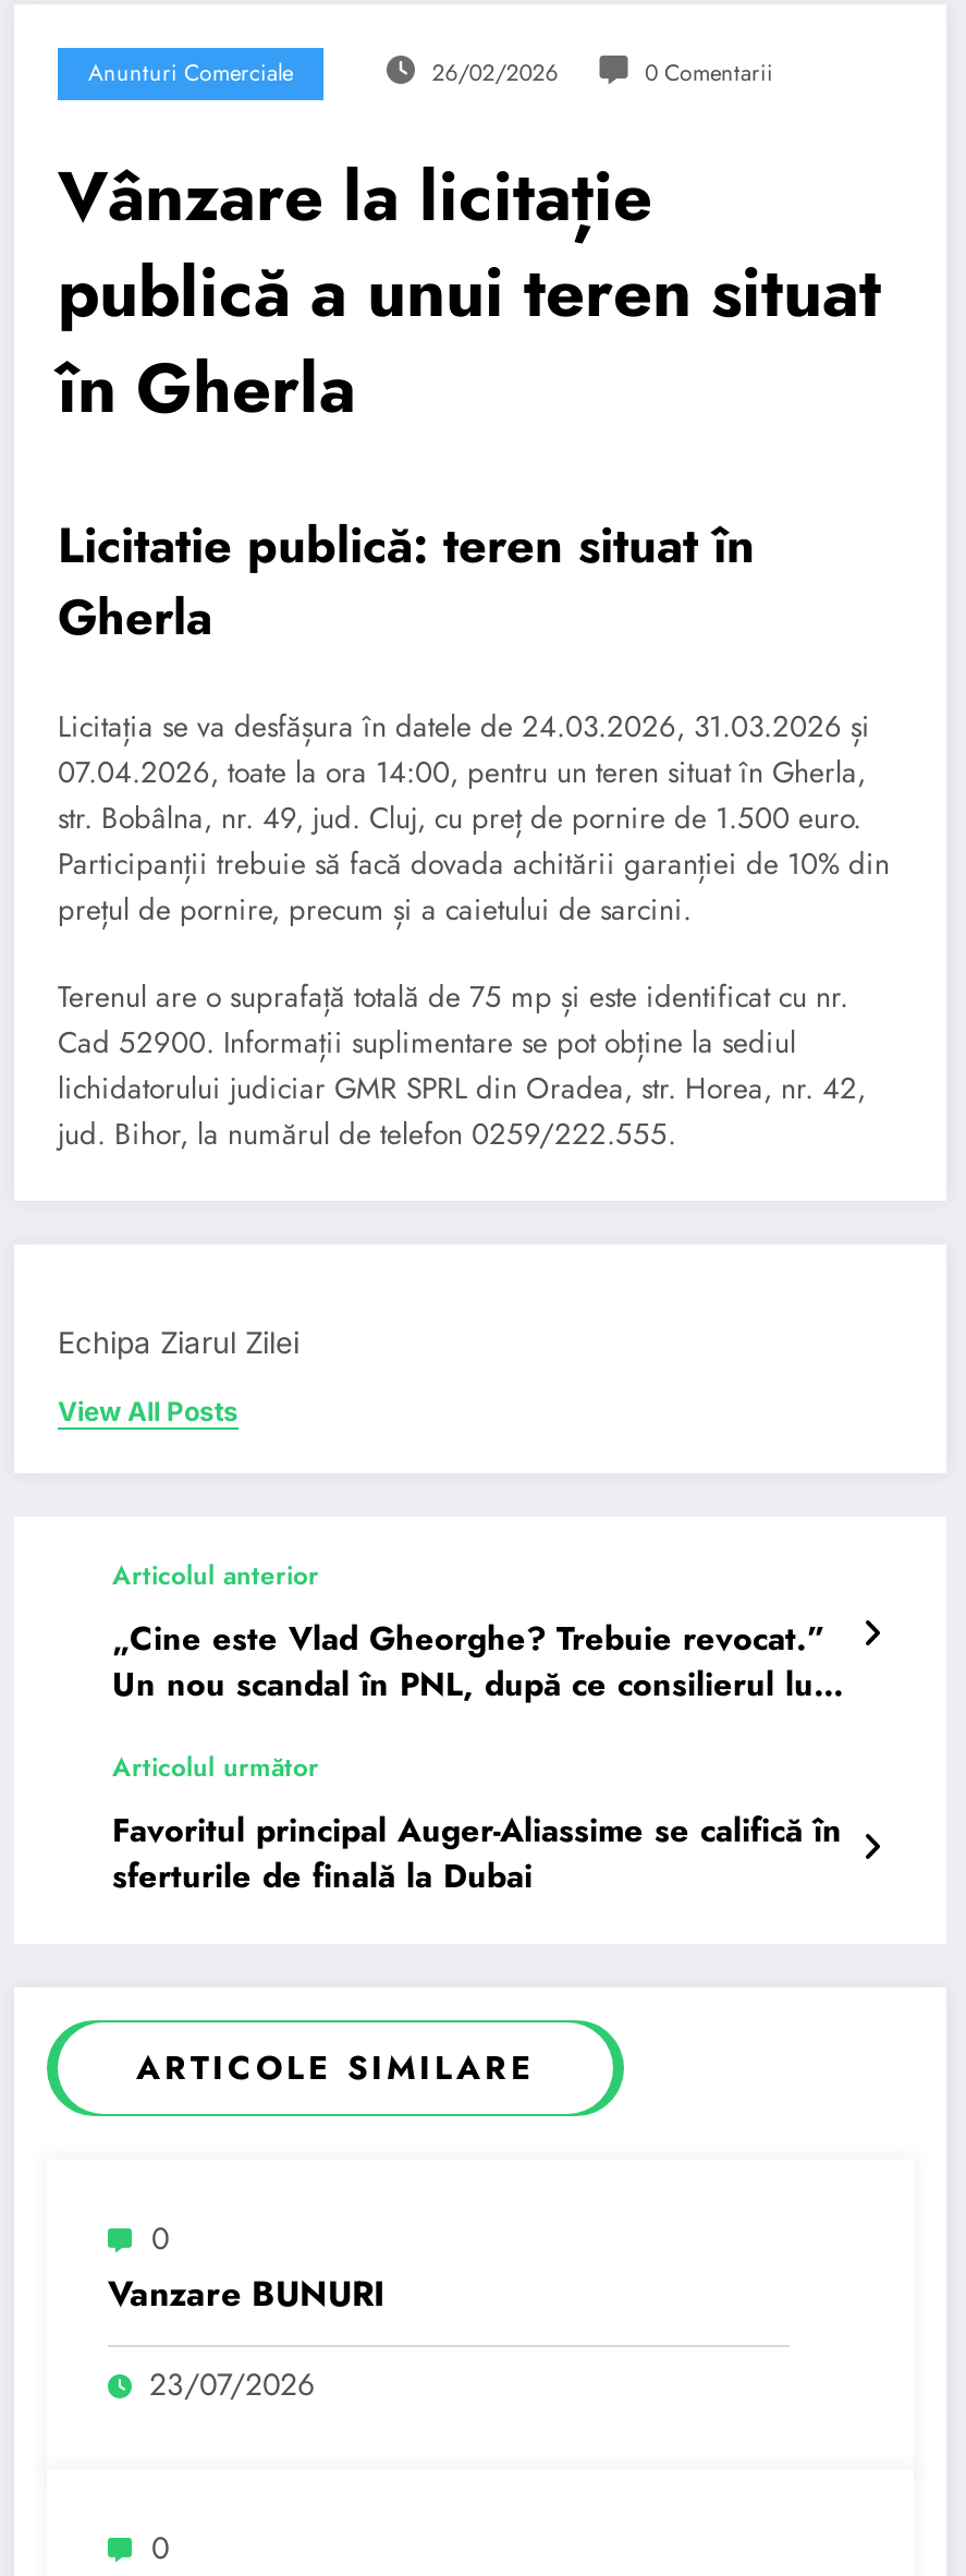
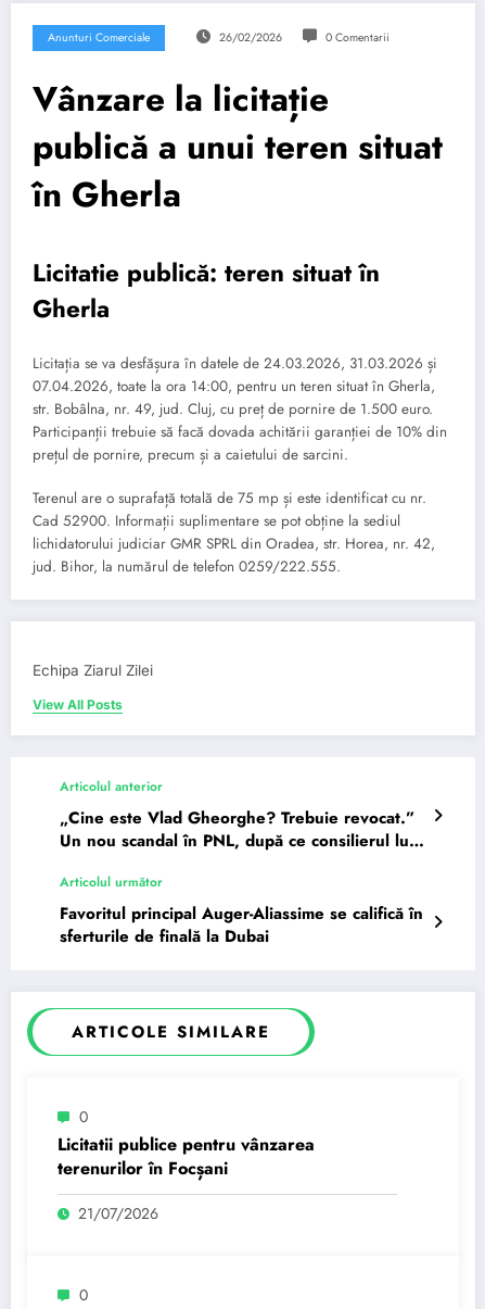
[108,2269,384,2319] Vanzare BUNURI -> [58,1132,315,1181] Licitatii publice pentru vânzarea | terenurilor în Focșani
[149,2363,315,2406] 23/07/2026 -> [78,1203,158,1224] 21/07/2026

